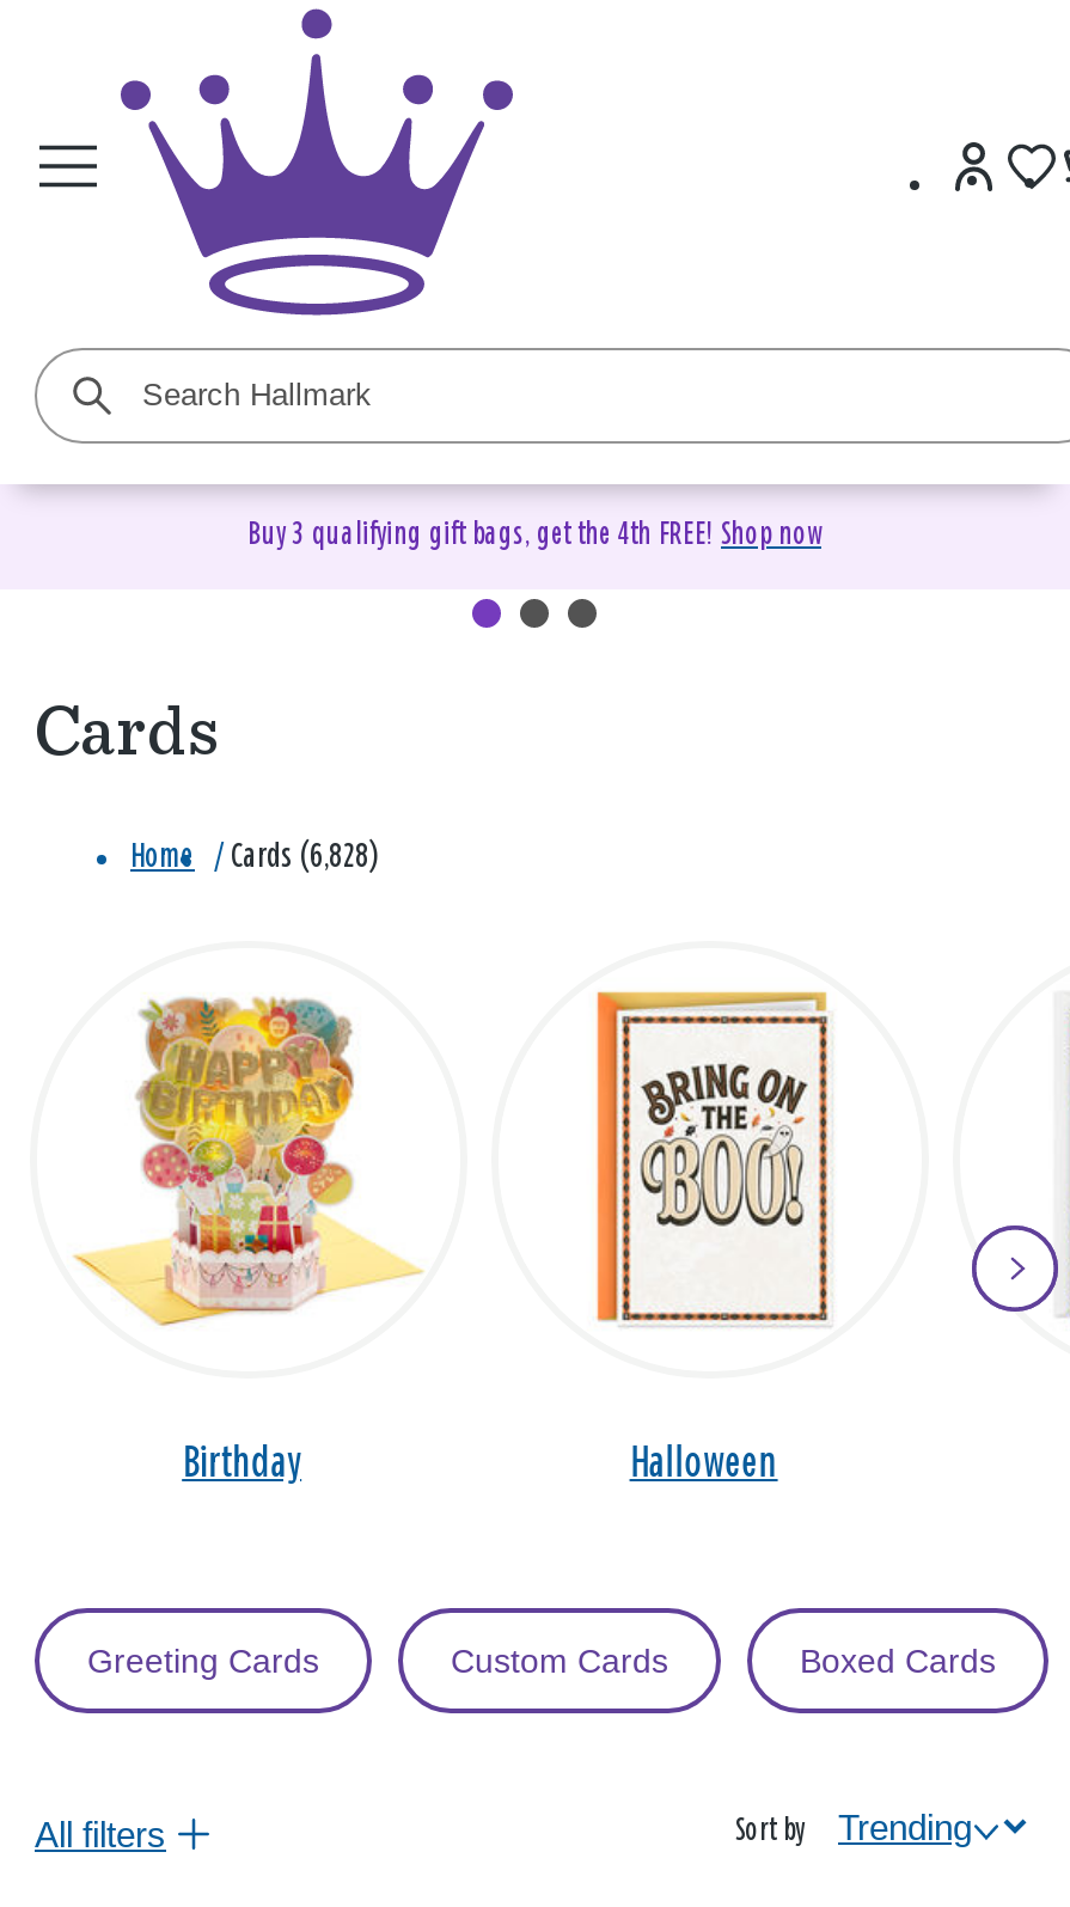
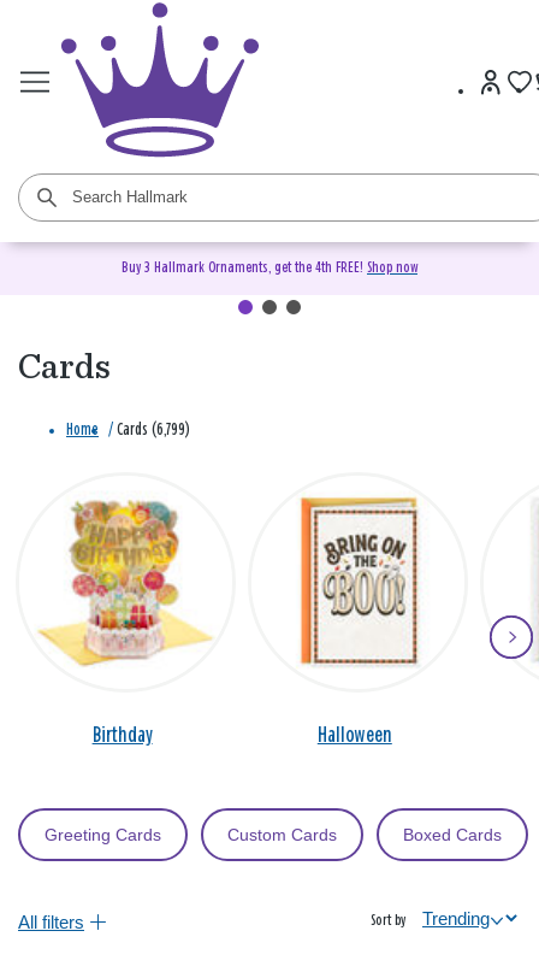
[247,520,821,551] Buy 3 qualifying gift bags, get the 4th FREE! Shop now -> [122,260,417,276] Buy 3 Hallmark Ornaments, get the 4th FREE! Shop now
[130,841,379,875] Home / Cards (6,828) -> [66,422,190,439] Home / Cards (6,799)

